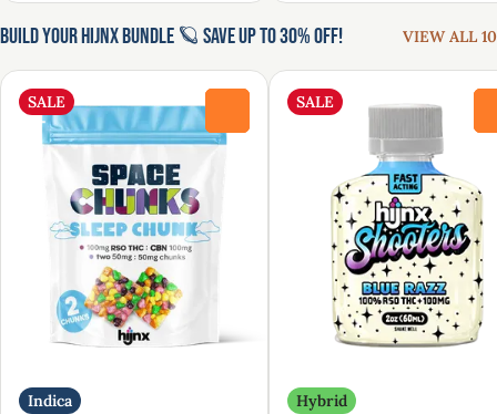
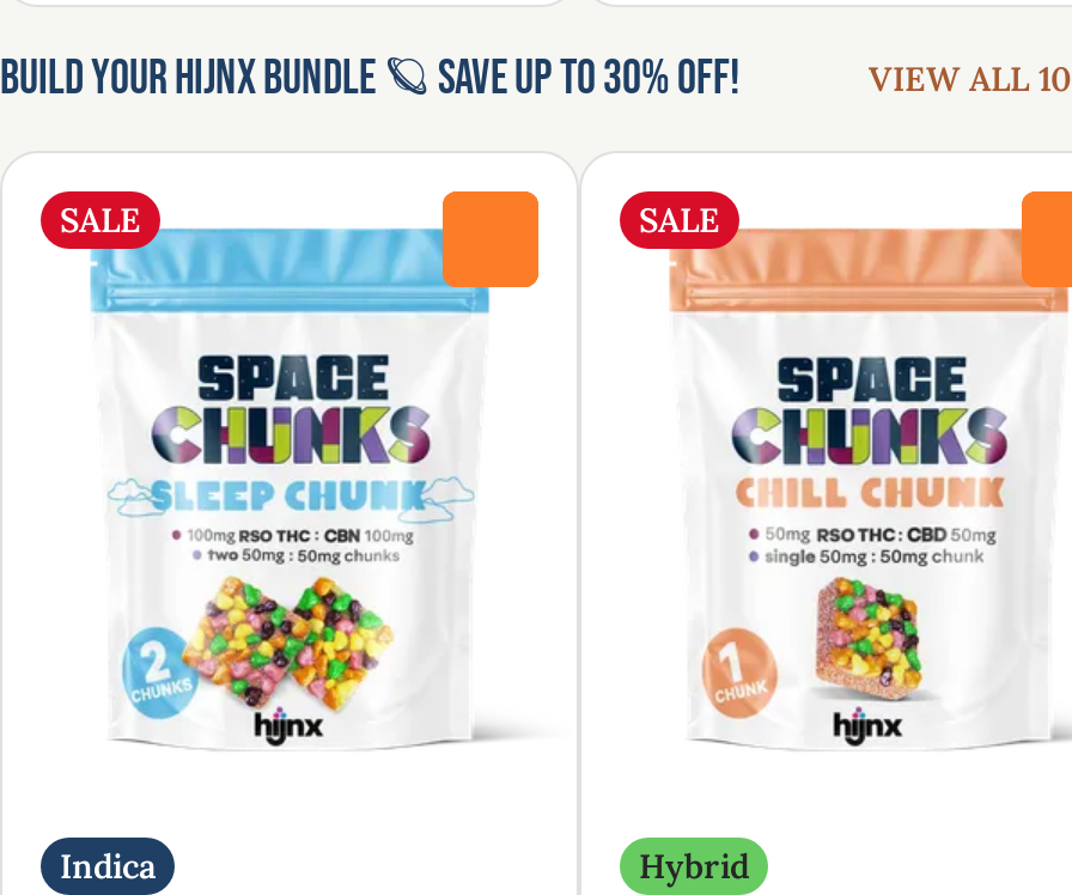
[311,105,494,349] [image] -> [668,227,1065,751] [image]

